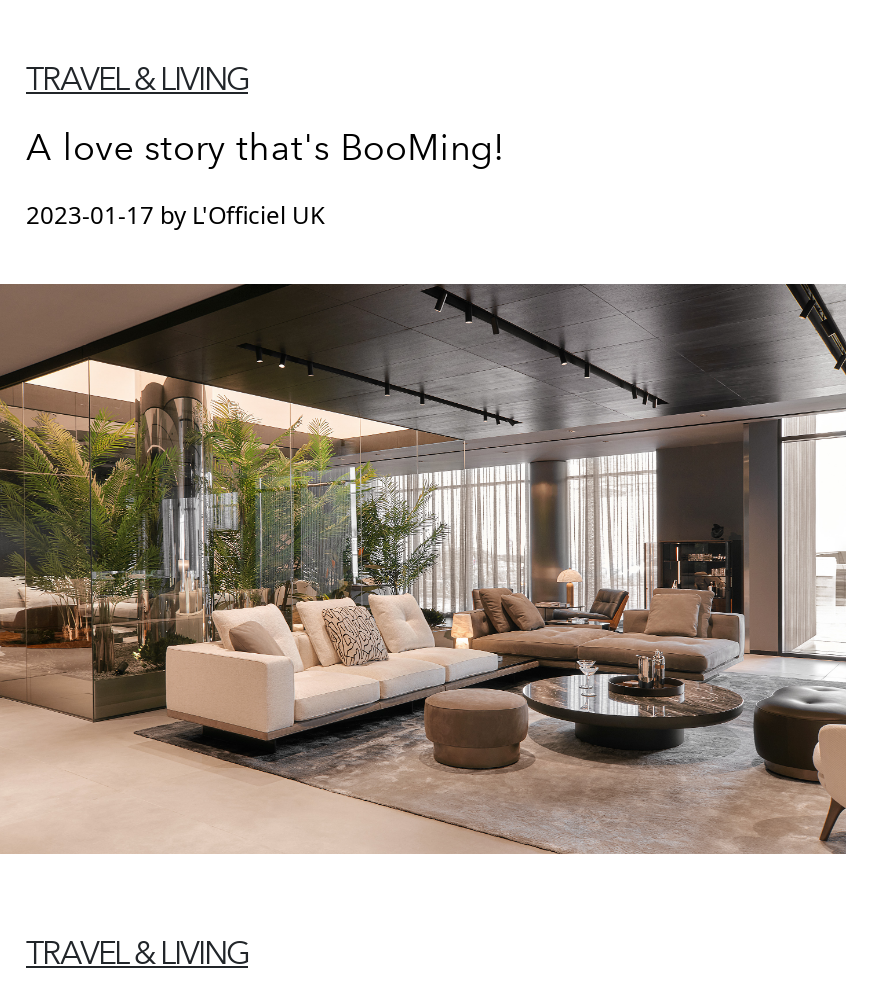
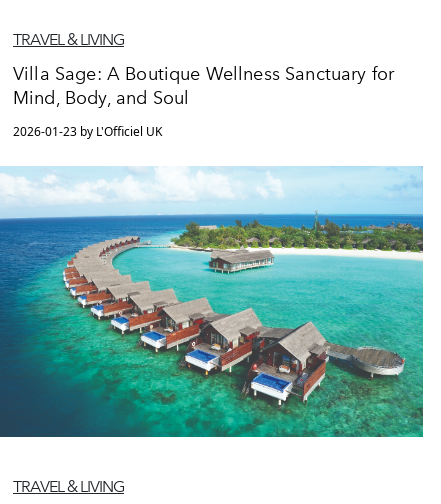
[26,125,505,169] A love story that's BooMing! -> [13,63,394,109] Villa Sage: A Boutique Wellness Sanctuary for | Mind, Body, and Soul
[26,197,324,231] 2023-01-17 by L'Officiel UK -> [13,123,162,140] 2026-01-23 by L'Officiel UK
[6,281,848,857] [image] -> [3,152,424,438] [image]

